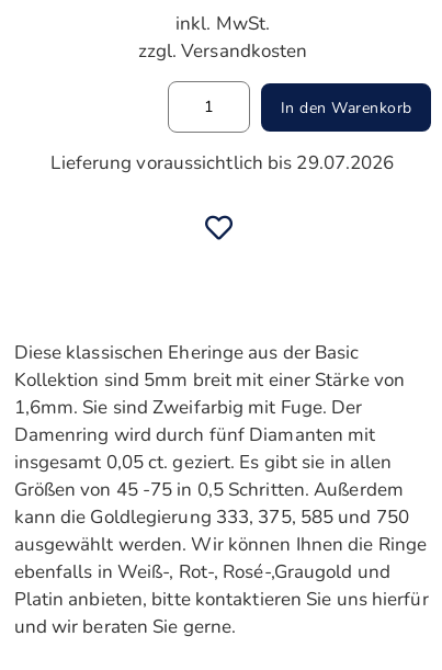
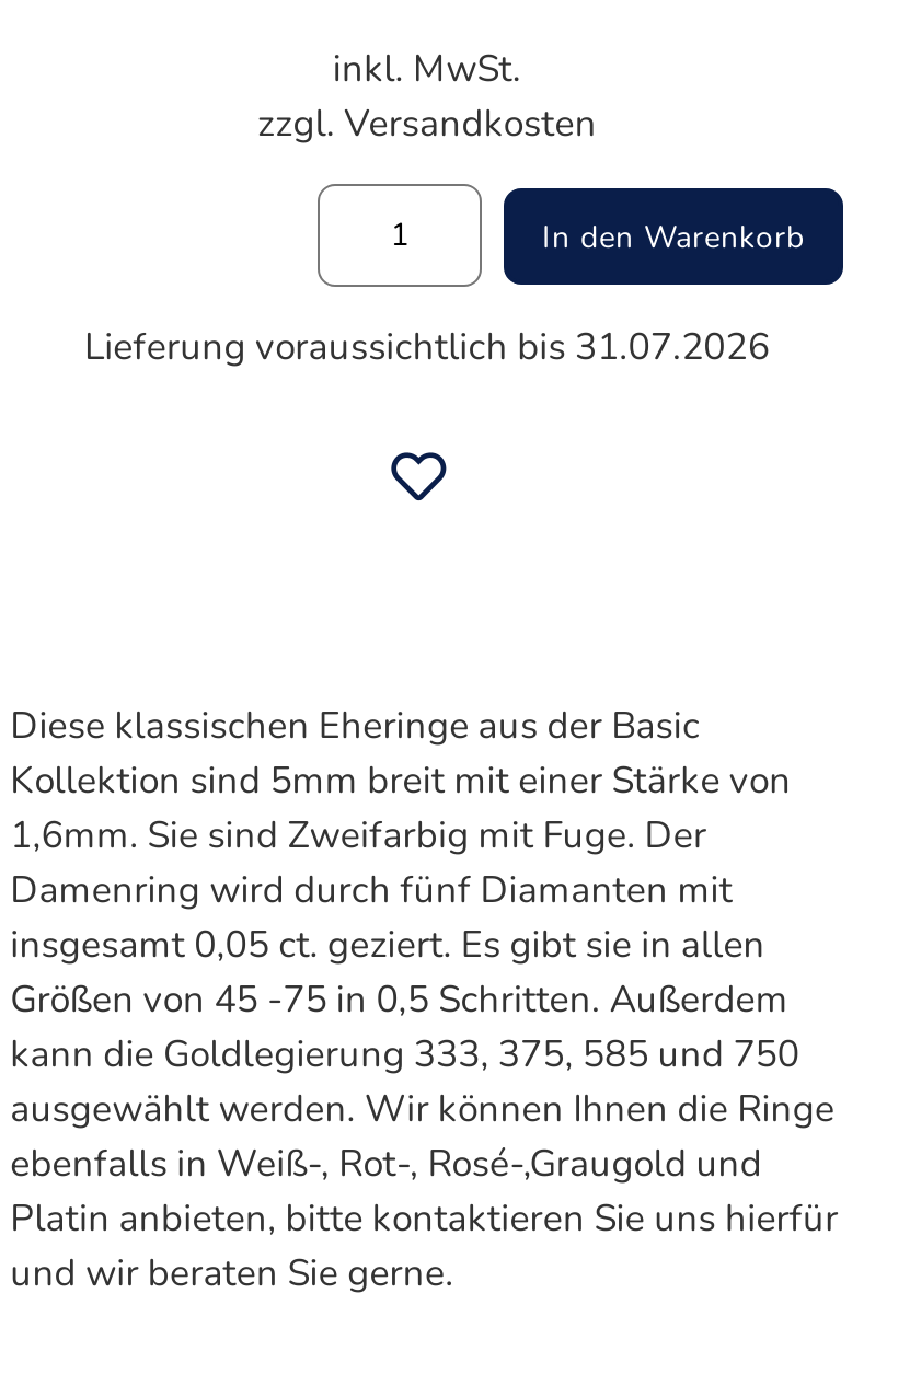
[51,150,394,175] Lieferung voraussichtlich bis 29.07.2026 -> [84,322,770,372] Lieferung voraussichtlich bis 31.07.2026

